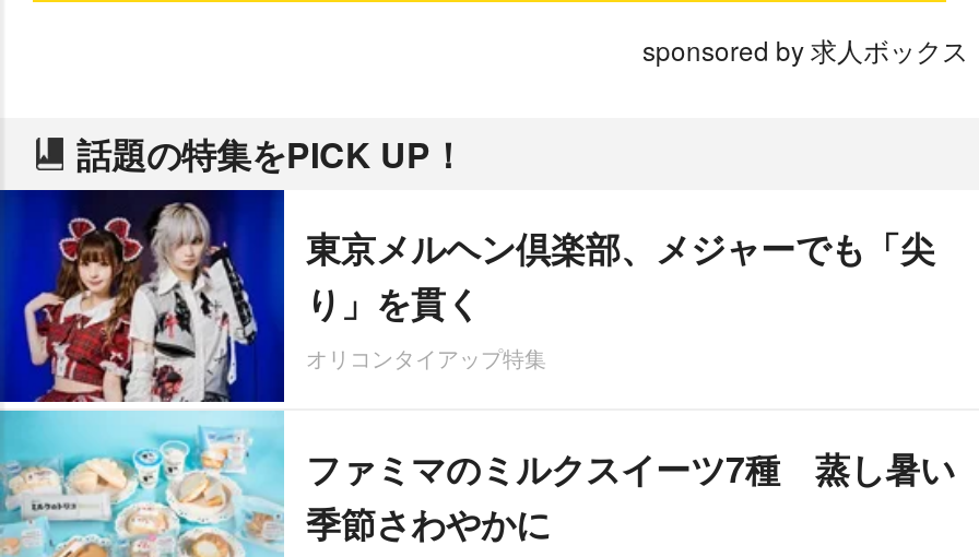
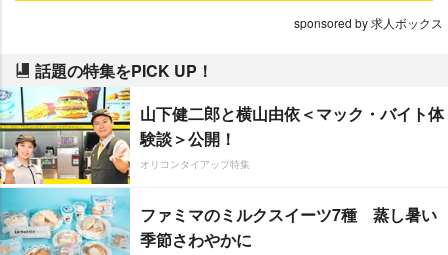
[7,188,935,404] [image] | 東京メルヘン倶楽部、メジャーでも「尖 | り」を貫く -> [3,86,444,185] [image] | 山下健二郎と横山由依＜マック・バイト体 | 験談＞公開！

